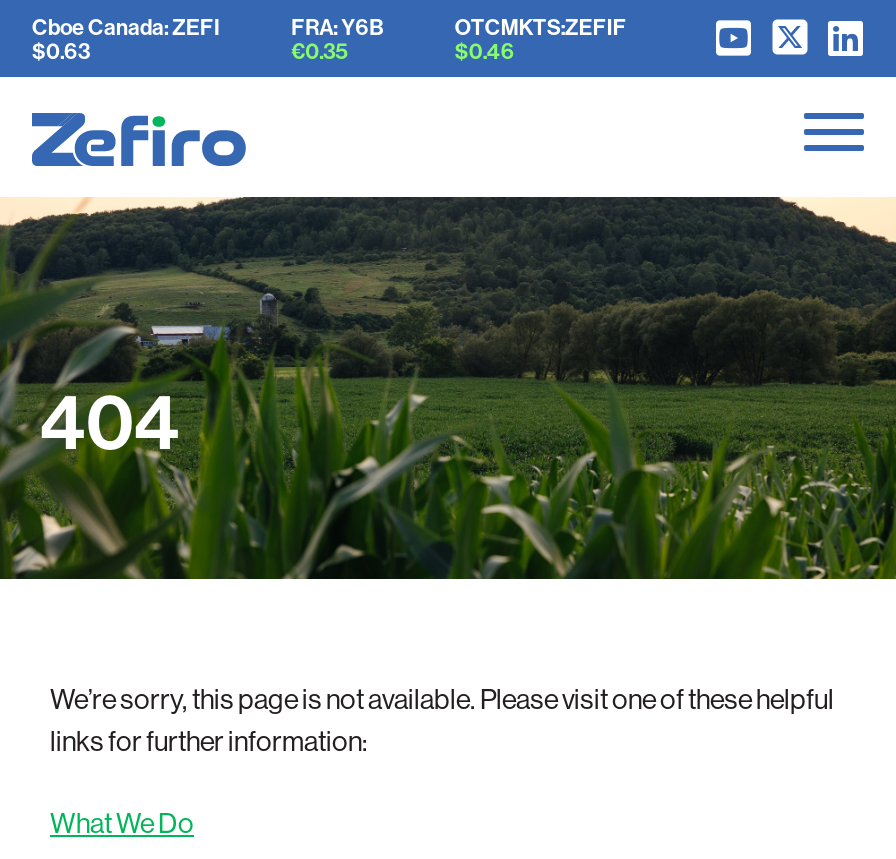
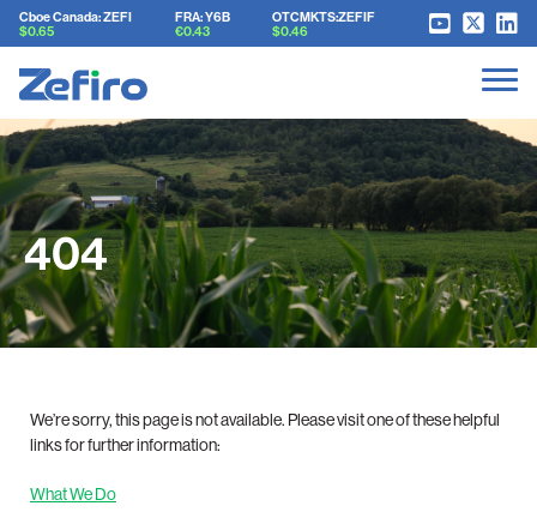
[32,36,90,64] $0.63 -> [19,22,54,39] $0.65
[291,36,347,64] €0.35 -> [175,22,209,39] €0.43

